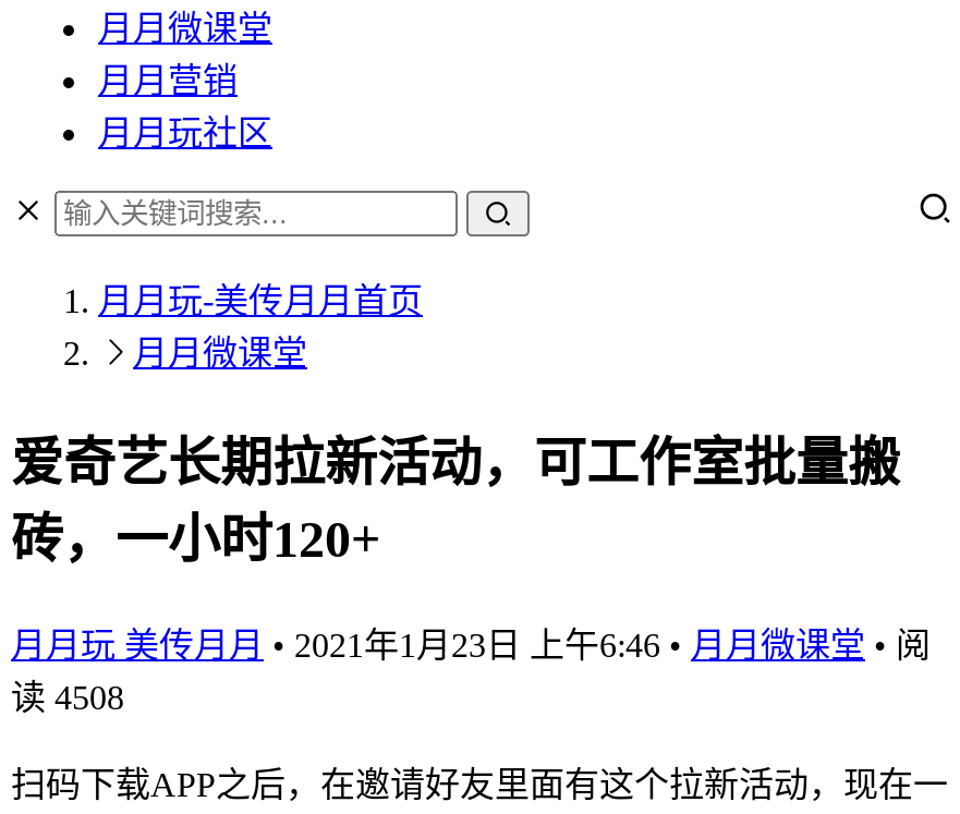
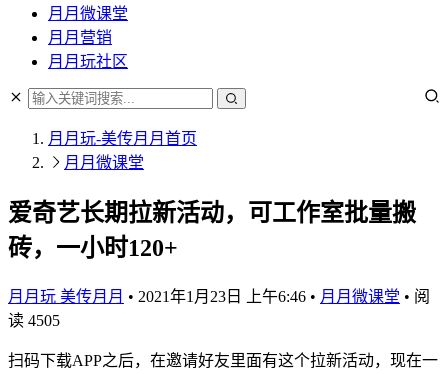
[11,678,124,715] 读 4508 -> [8,312,60,329] 读 4505

